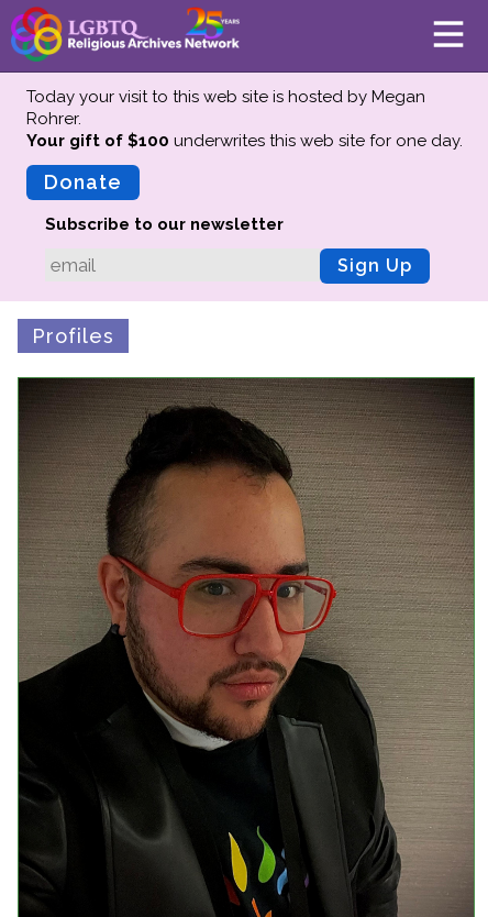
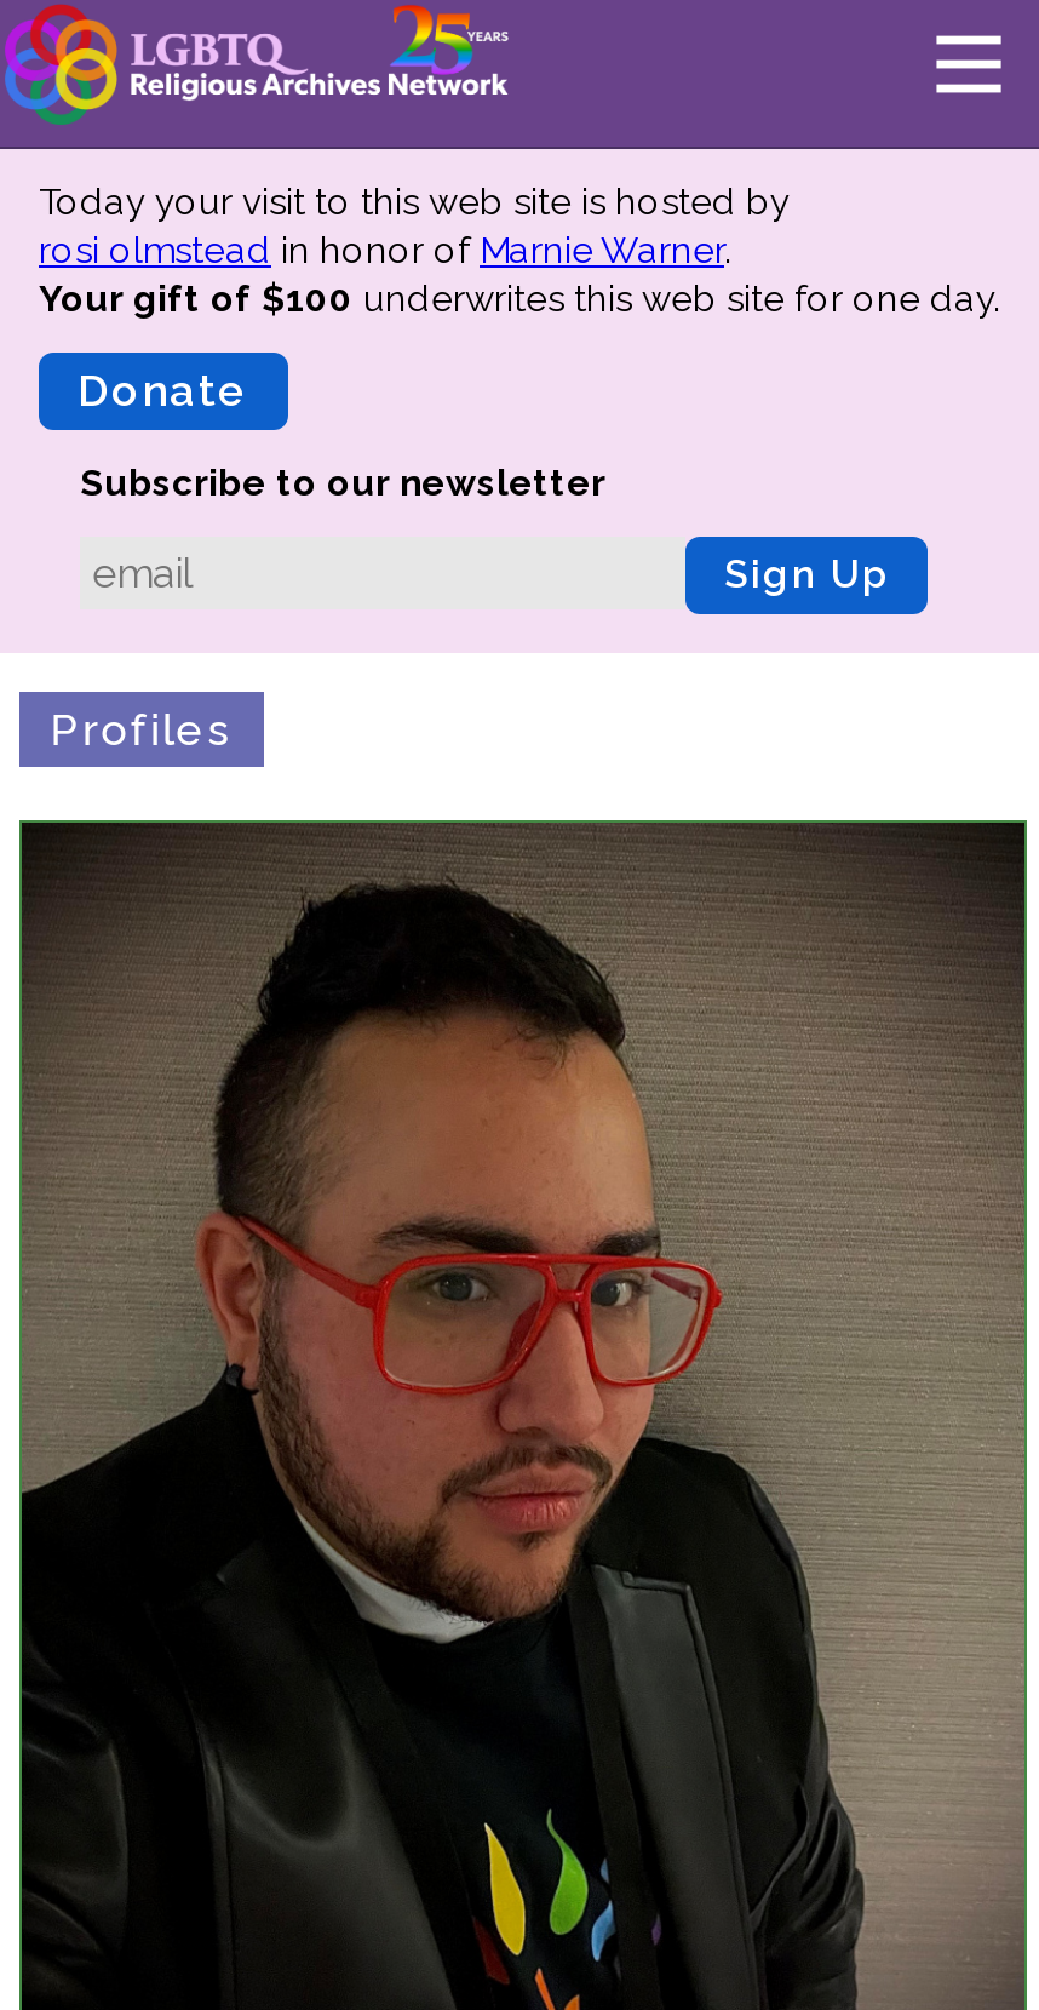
[26,87,425,129] Today your visit to this web site is hosted by Megan | Rohrer. -> [39,181,790,273] Today your visit to this web site is hosted by | rosi olmstead in honor of Marnie Warner.

